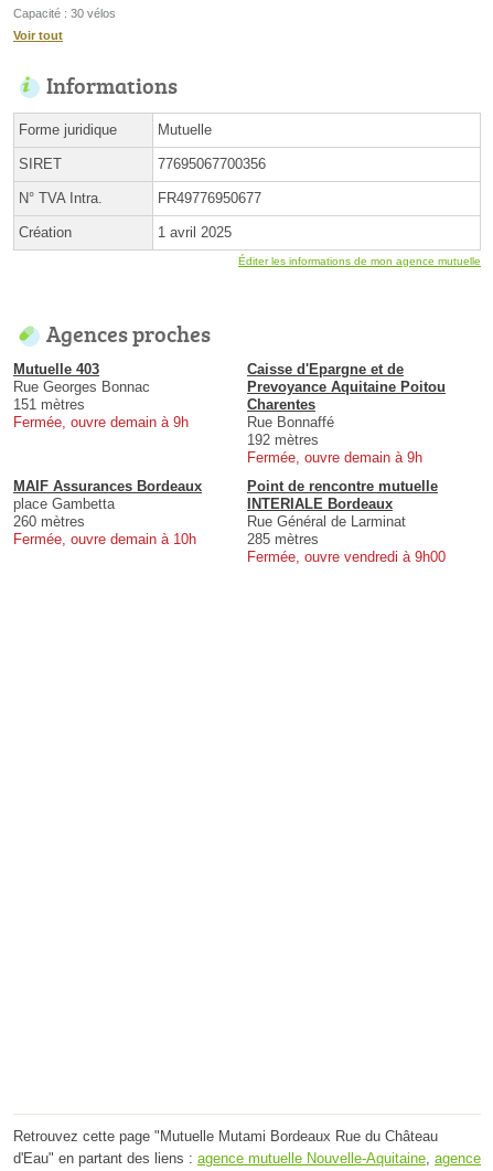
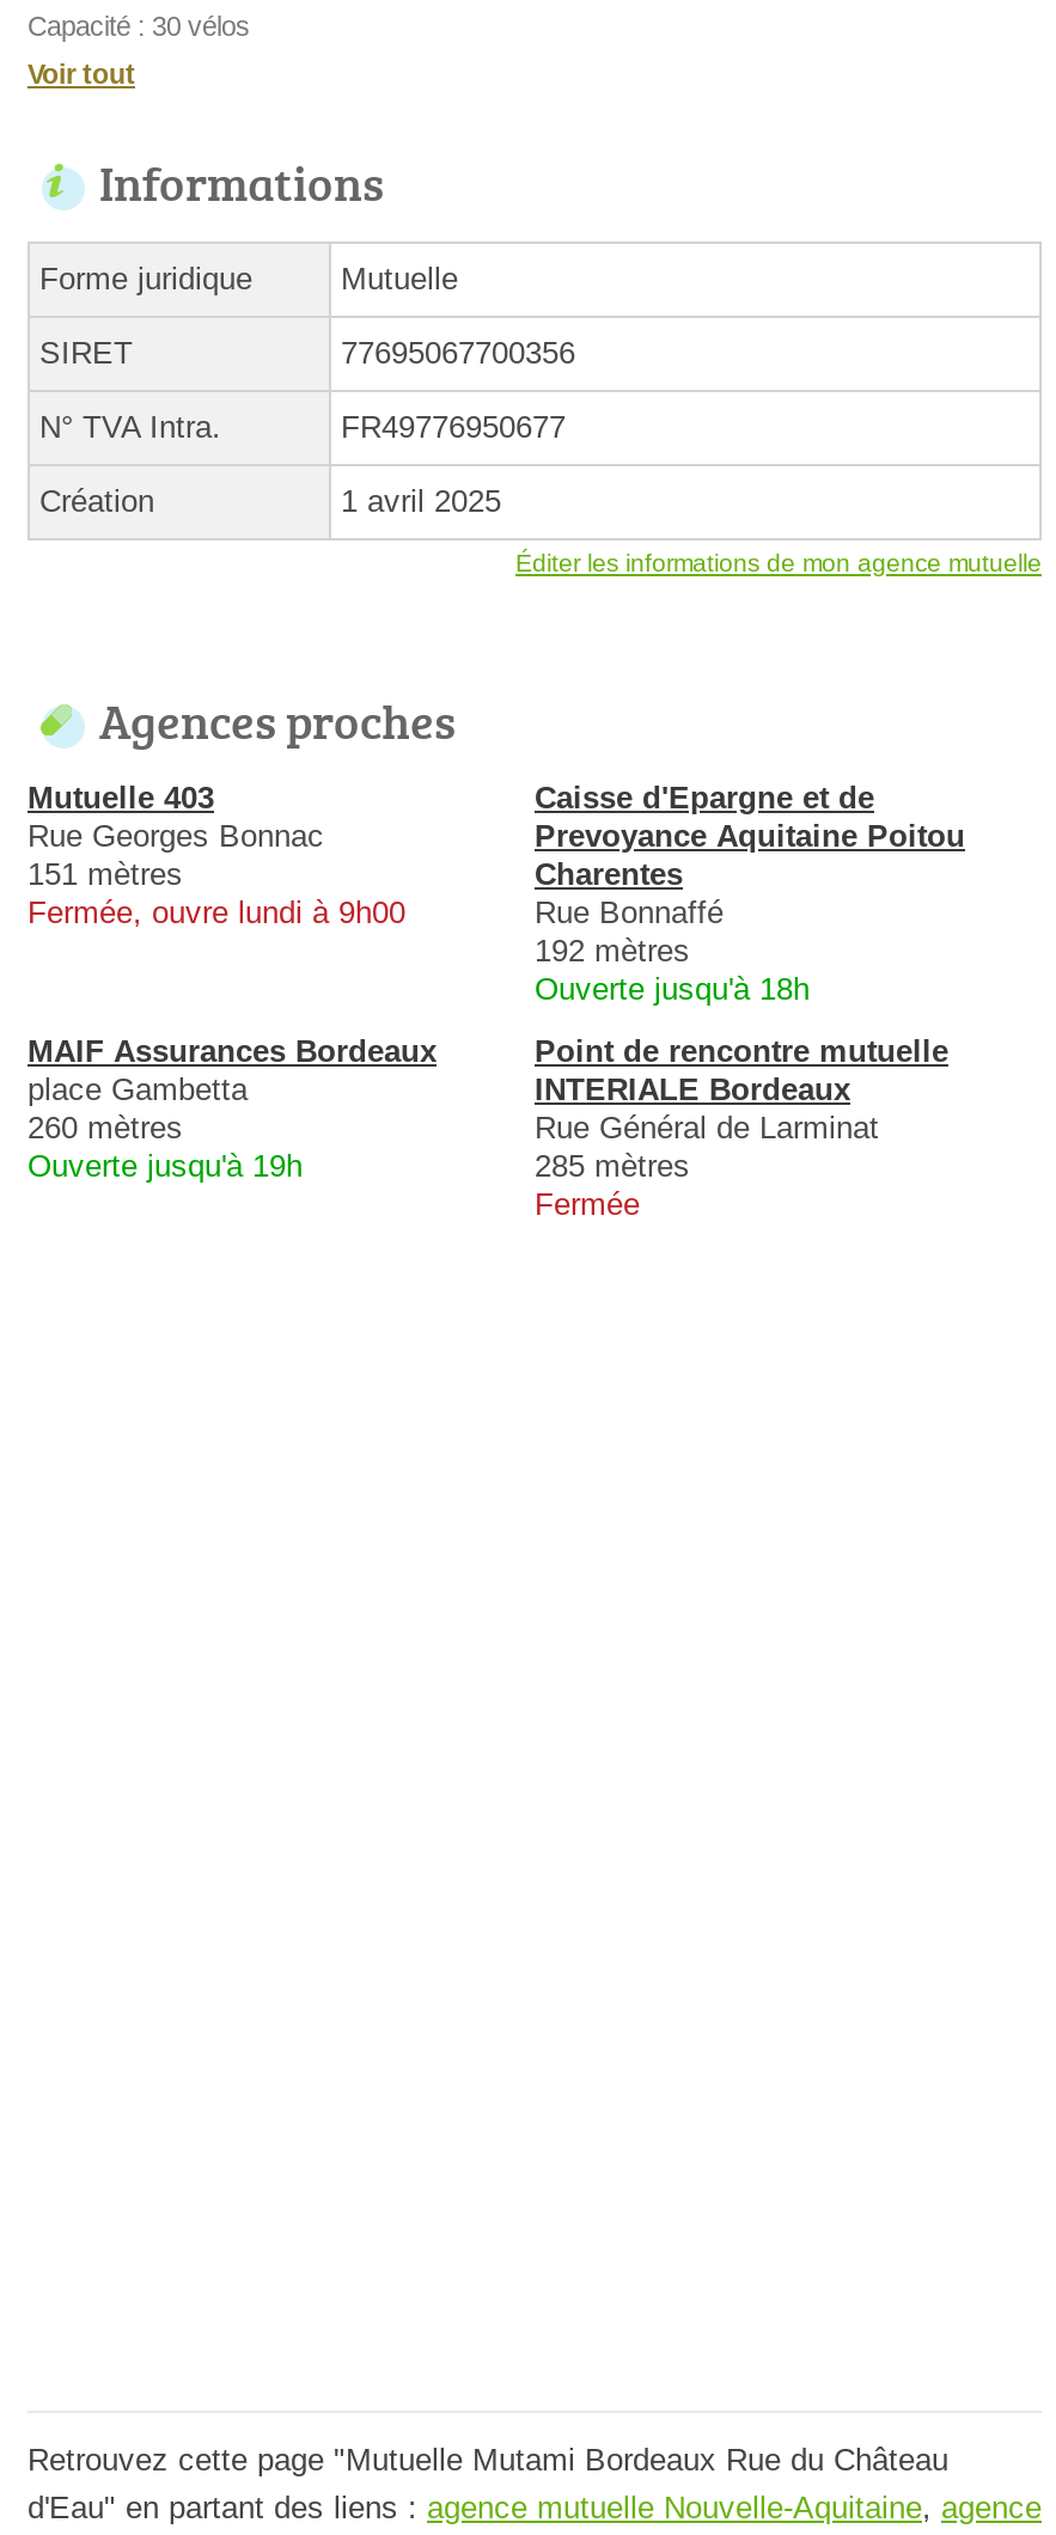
[13,414,189,431] Fermée, ouvre demain à 9h -> [28,895,405,931] Fermée, ouvre lundi à 9h00
[247,450,422,466] Fermée, ouvre demain à 9h -> [535,972,810,1008] Ouverte jusqu'à 18h
[13,531,196,548] Fermée, ouvre demain à 10h -> [28,1149,303,1185] Ouverte jusqu'à 19h
[247,549,446,566] Fermée, ouvre vendredi à 9h00 -> [535,1187,640,1223] Fermée

